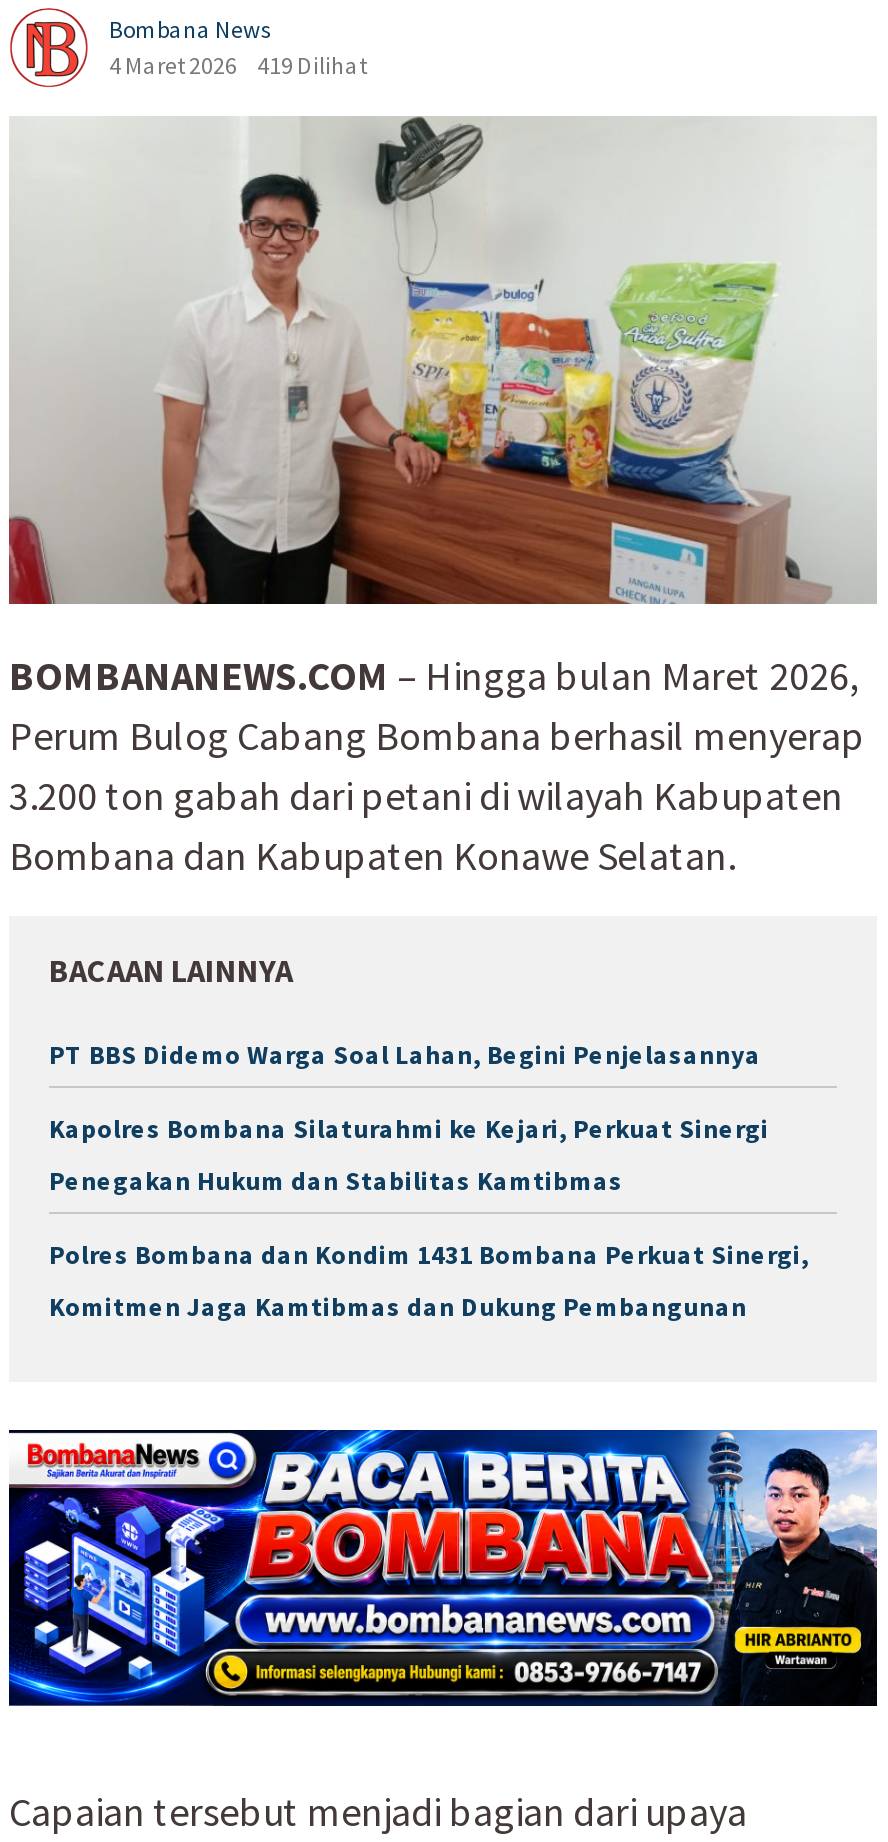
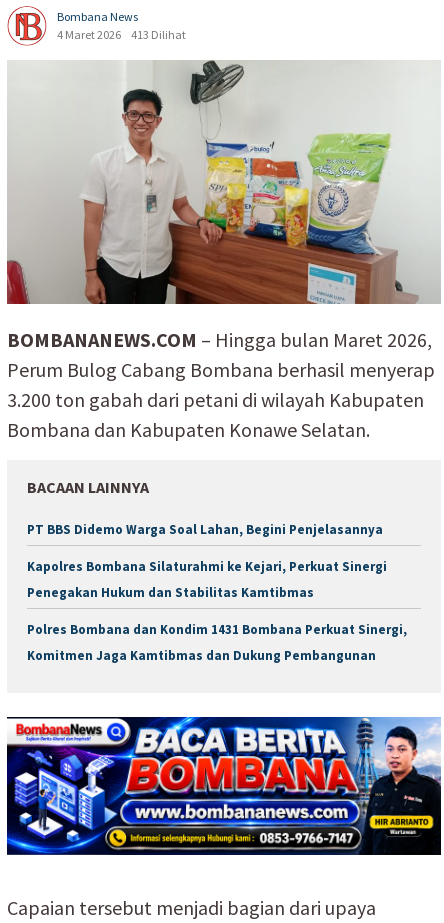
[109,51,367,81] 4 Maret 2026 419 Dilihat -> [57,27,186,42] 4 Maret 2026 413 Dilihat

